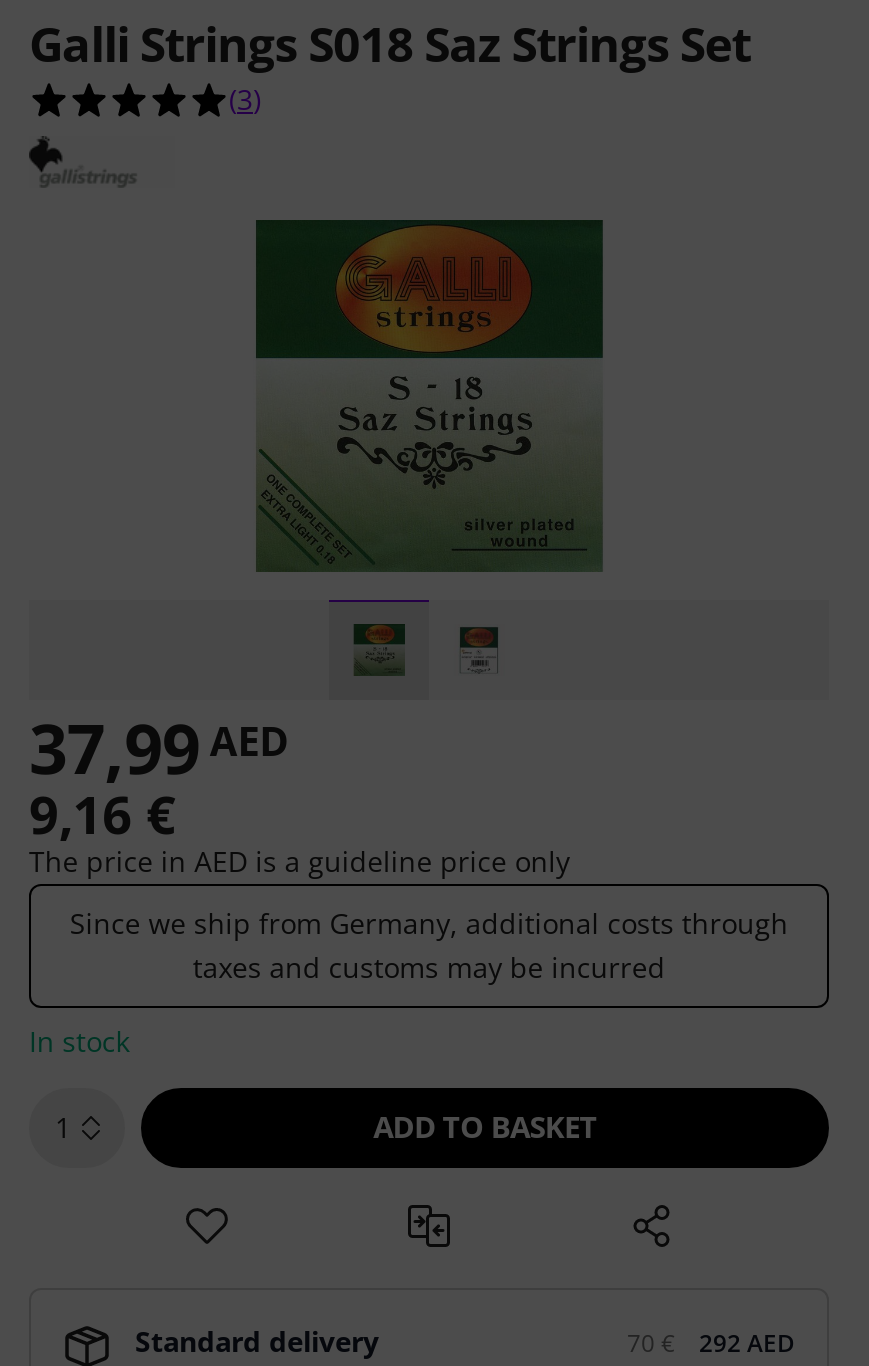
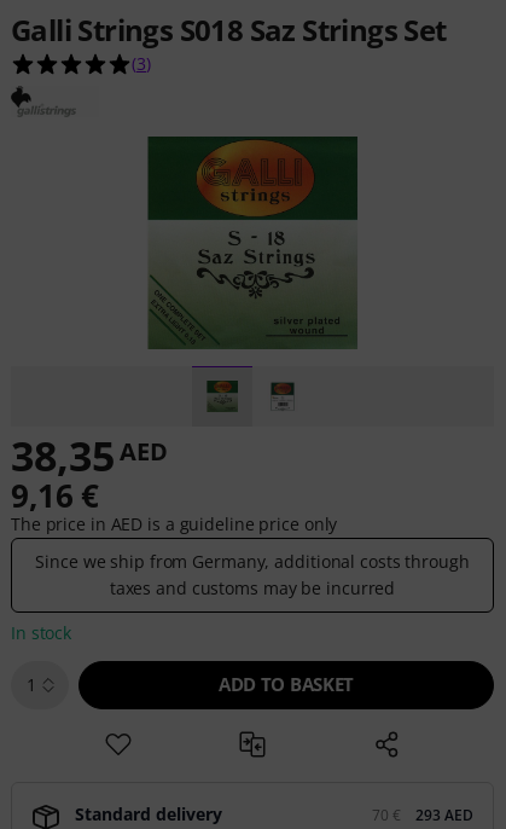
[29,702,289,794] 37,99AED -> [11,428,168,483] 38,35AED
[699,1326,795,1360] 292 AED -> [415,805,473,825] 293 AED

